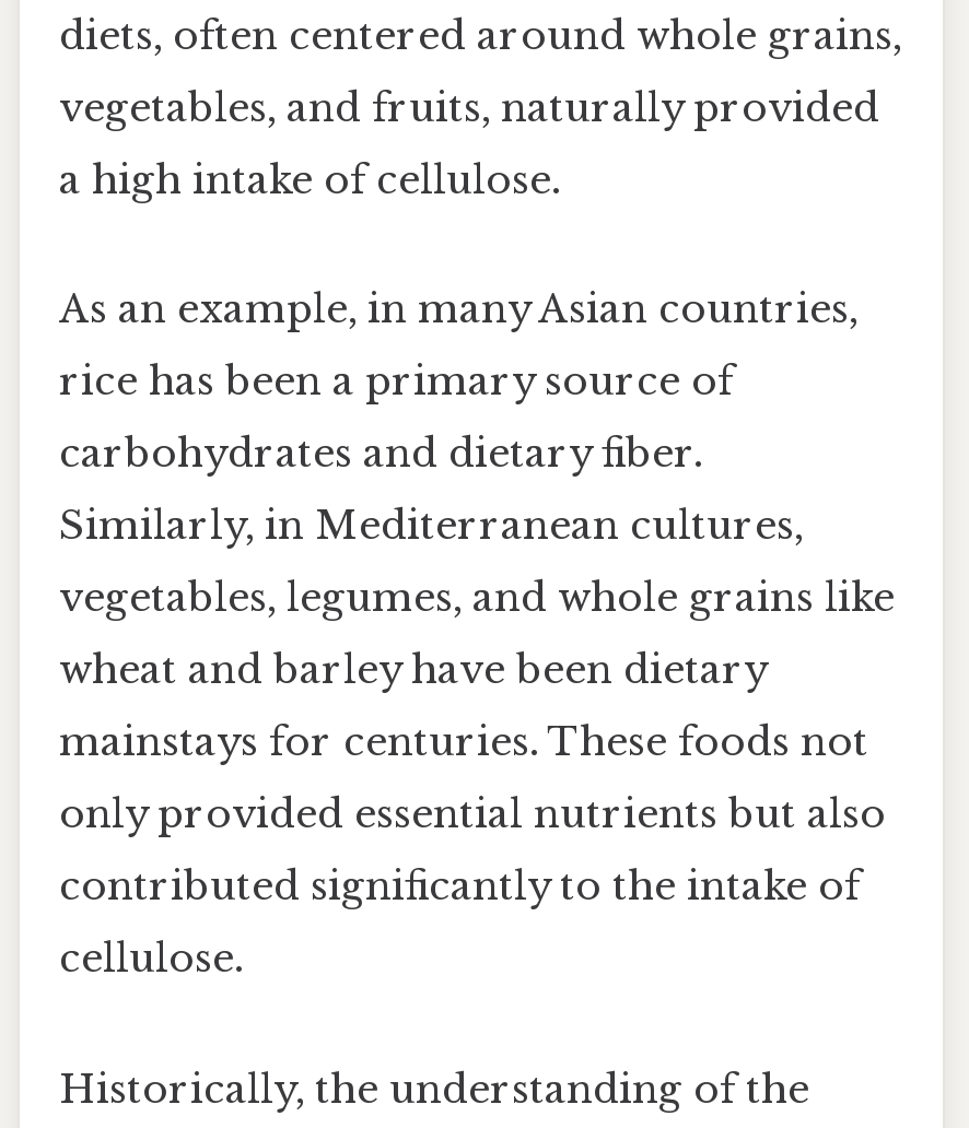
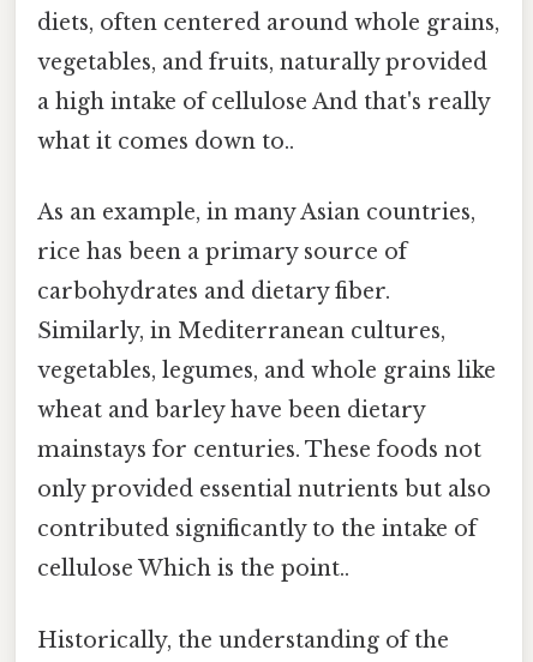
[59,157,560,205] a high intake of cellulose. -> [37,89,490,155] a high intake of cellulose And that's really | what it comes down to..
[59,935,243,983] cellulose. -> [37,556,349,582] cellulose Which is the point..

